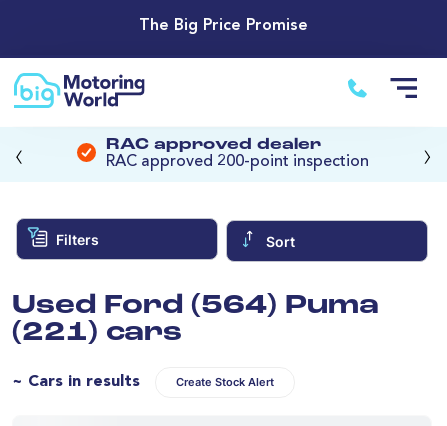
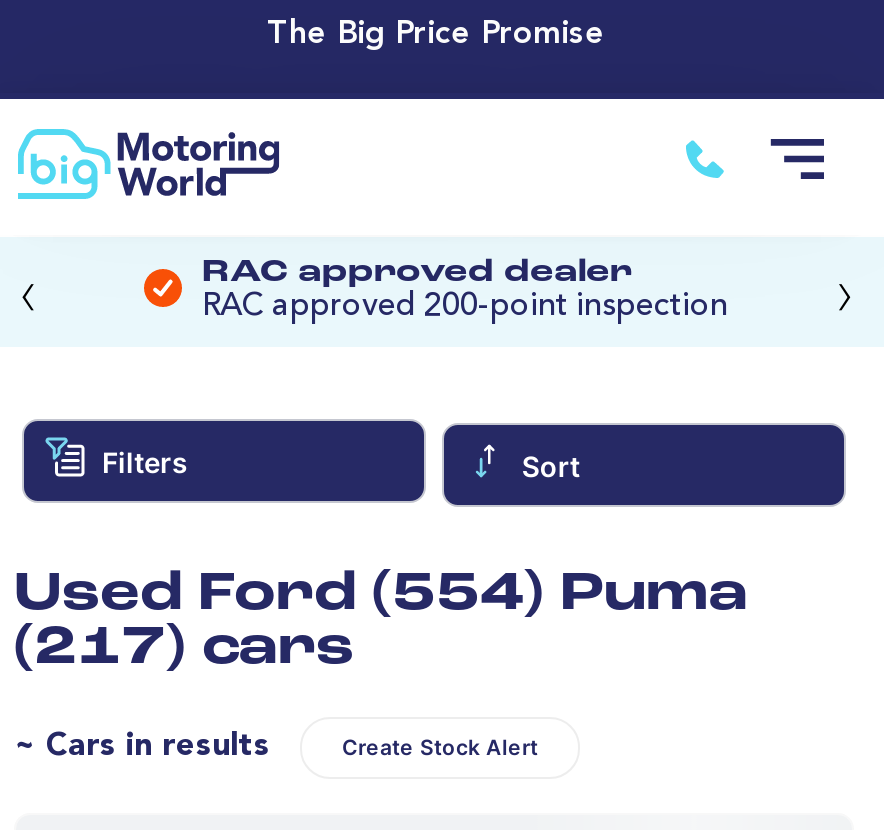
[12,293,379,320] Used Ford (564) Puma -> [14,568,748,622] Used Ford (554) Puma
[12,320,182,347] (221) cars -> [14,622,354,676] (217) cars

